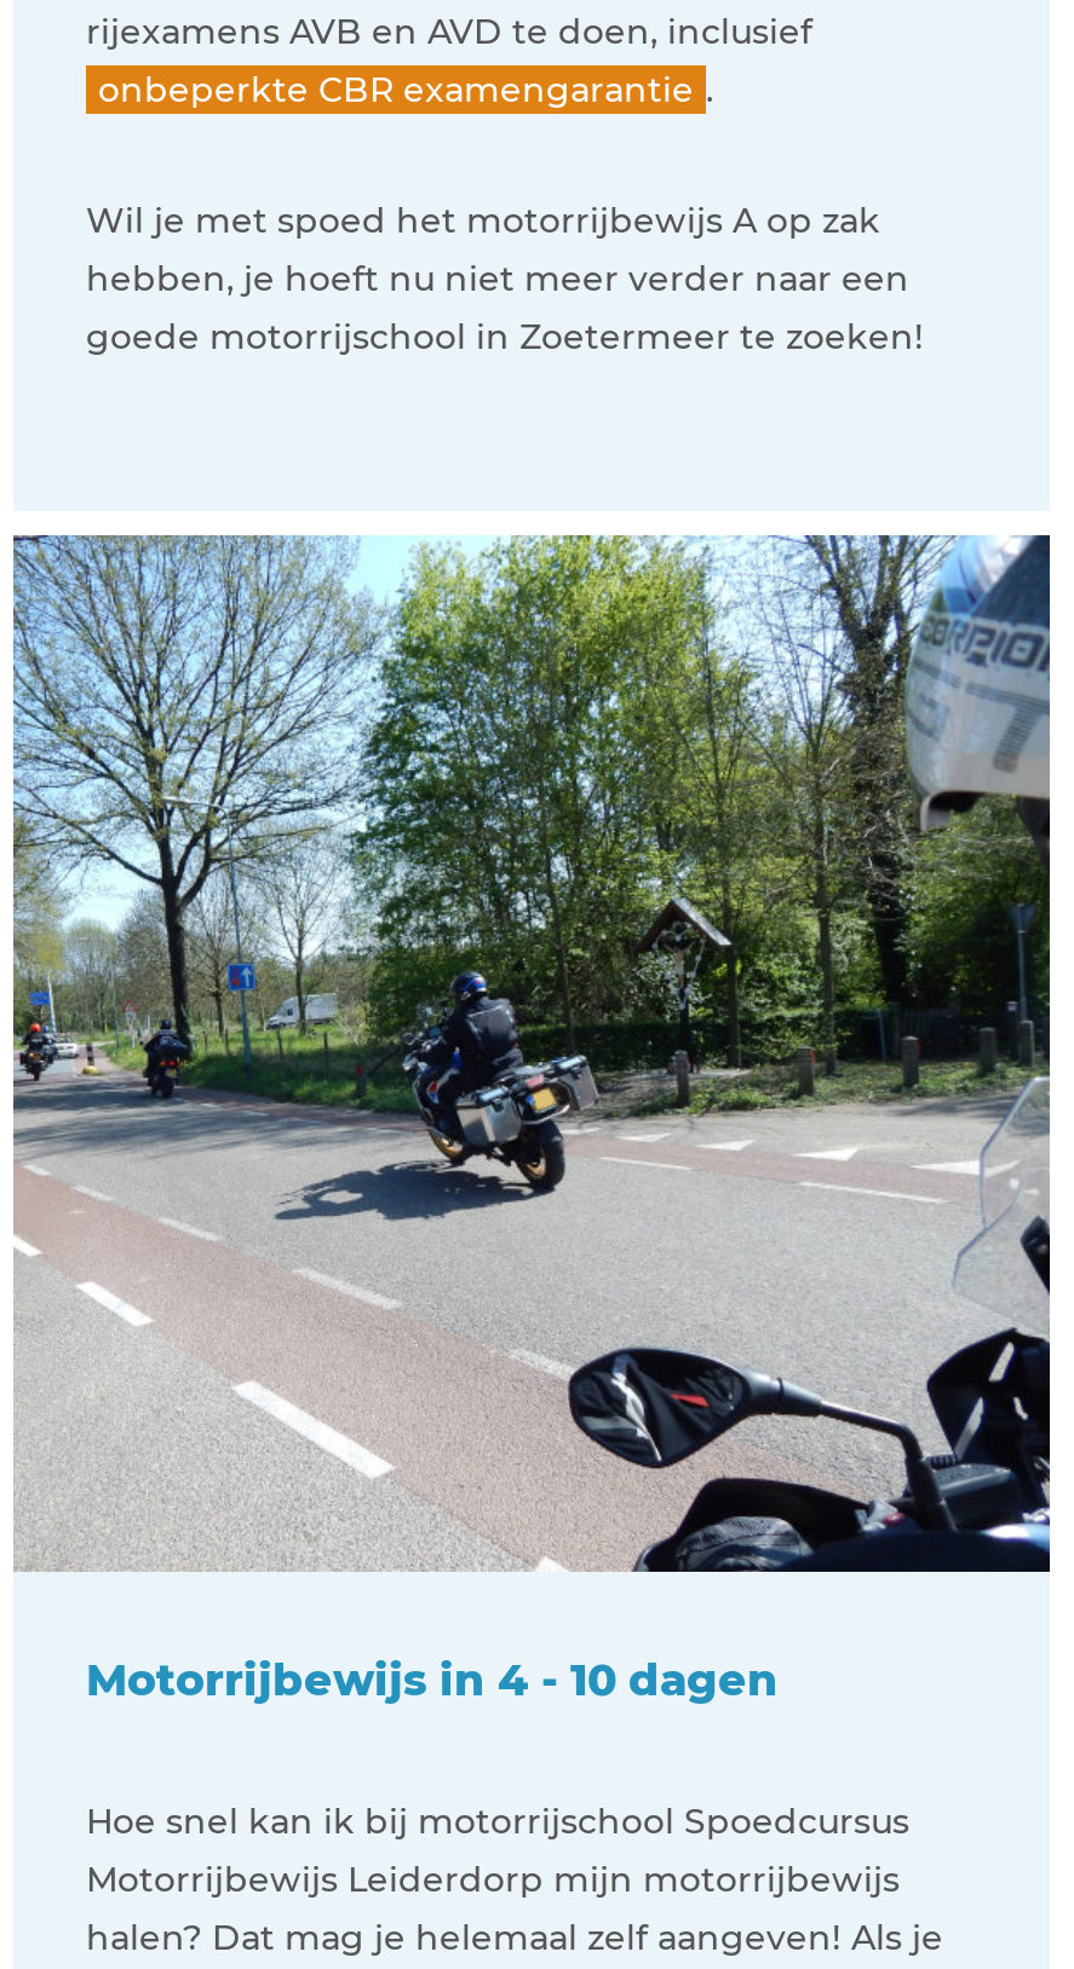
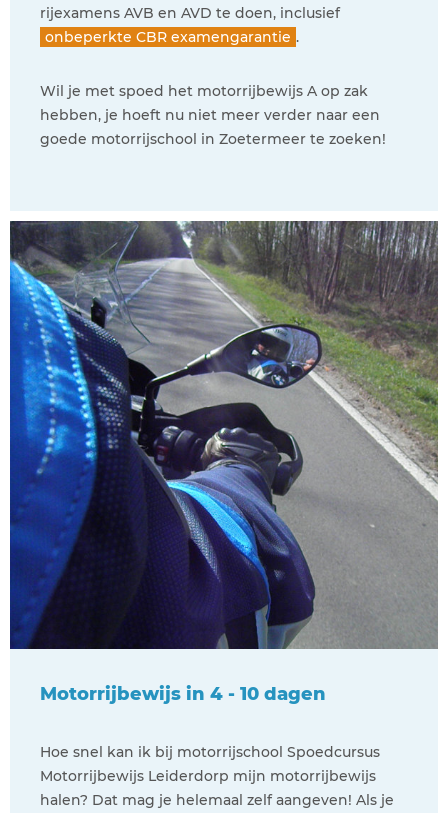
[11,533,1052,1572] [image] -> [9,220,439,650] [image]

